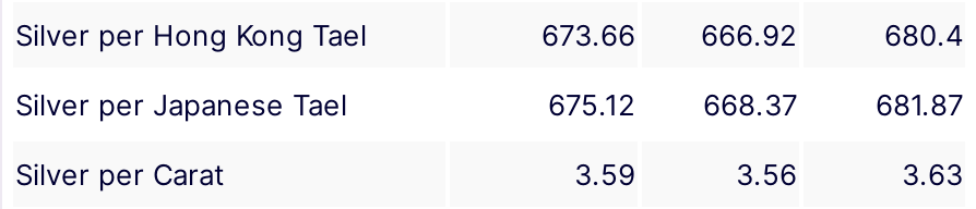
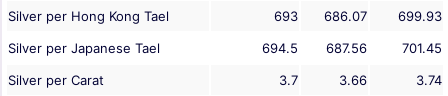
[541,18,635,53] 673.66 -> [274,8,298,24] 693
[701,18,797,53] 666.92 -> [324,8,367,24] 686.07
[884,18,963,53] 680.4 -> [398,8,442,24] 699.93
[548,88,635,123] 675.12 -> [262,40,298,56] 694.5
[703,88,797,123] 668.37 -> [326,40,367,56] 687.56
[876,88,963,123] 681.87 -> [402,40,442,56] 701.45
[574,158,635,192] 3.59 -> [279,72,298,88] 3.7
[736,158,797,192] 3.56 -> [339,72,367,88] 3.66
[902,158,963,192] 3.63 -> [416,72,442,88] 3.74

